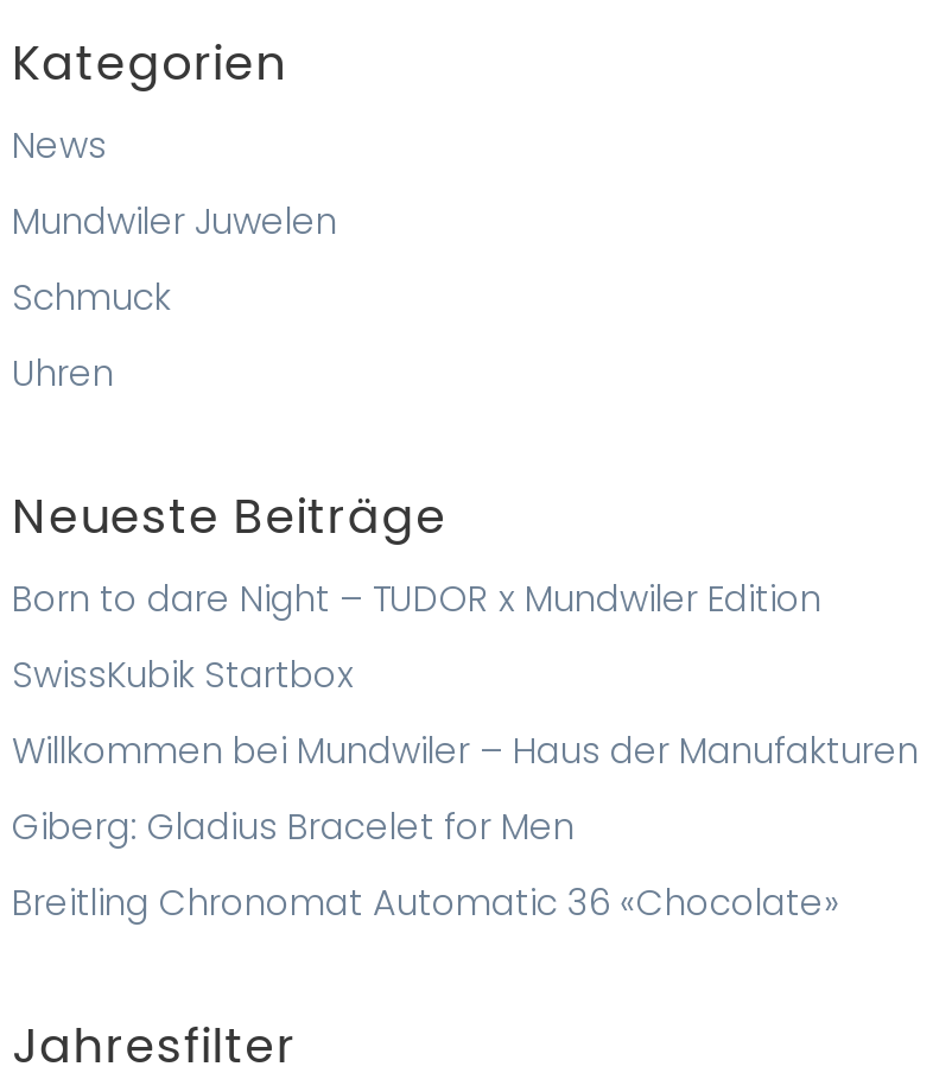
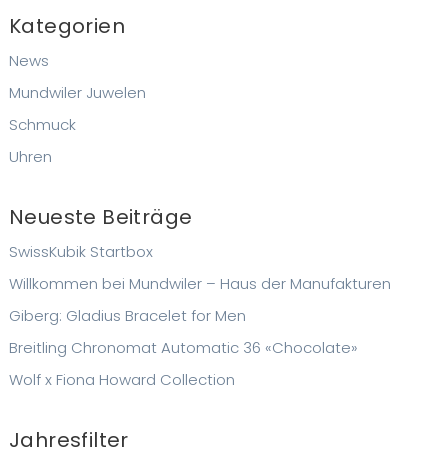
[12,574,821,624] Born to dare Night – TUDOR x Mundwiler Edition -> none
moved [12,650,919,928] -> [9,241,391,358]: SwissKubik Startbox | Willkommen bei Mundwiler – Haus der Manufakturen | Giberg: Gladius Bracelet for Men | Breitling Chronomat Automatic 36 «Chocolate»
none -> [9,369,235,390] Wolf x Fiona Howard Collection

